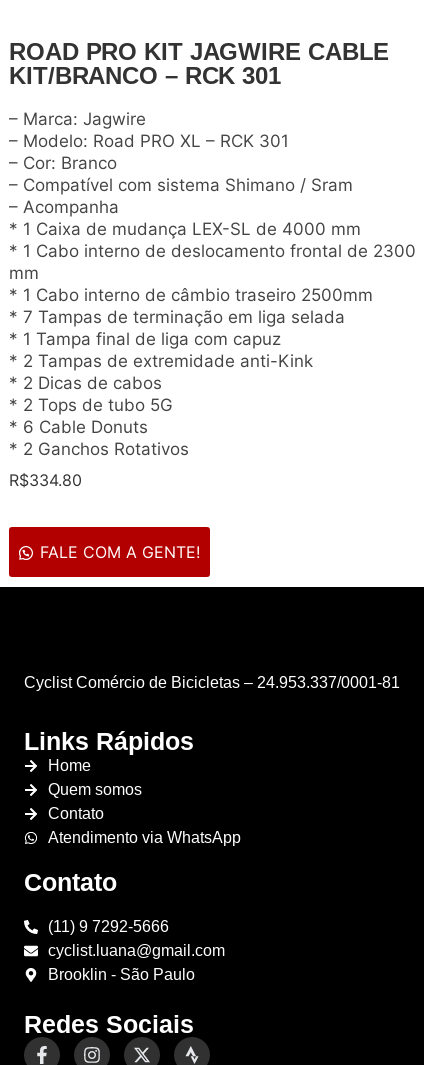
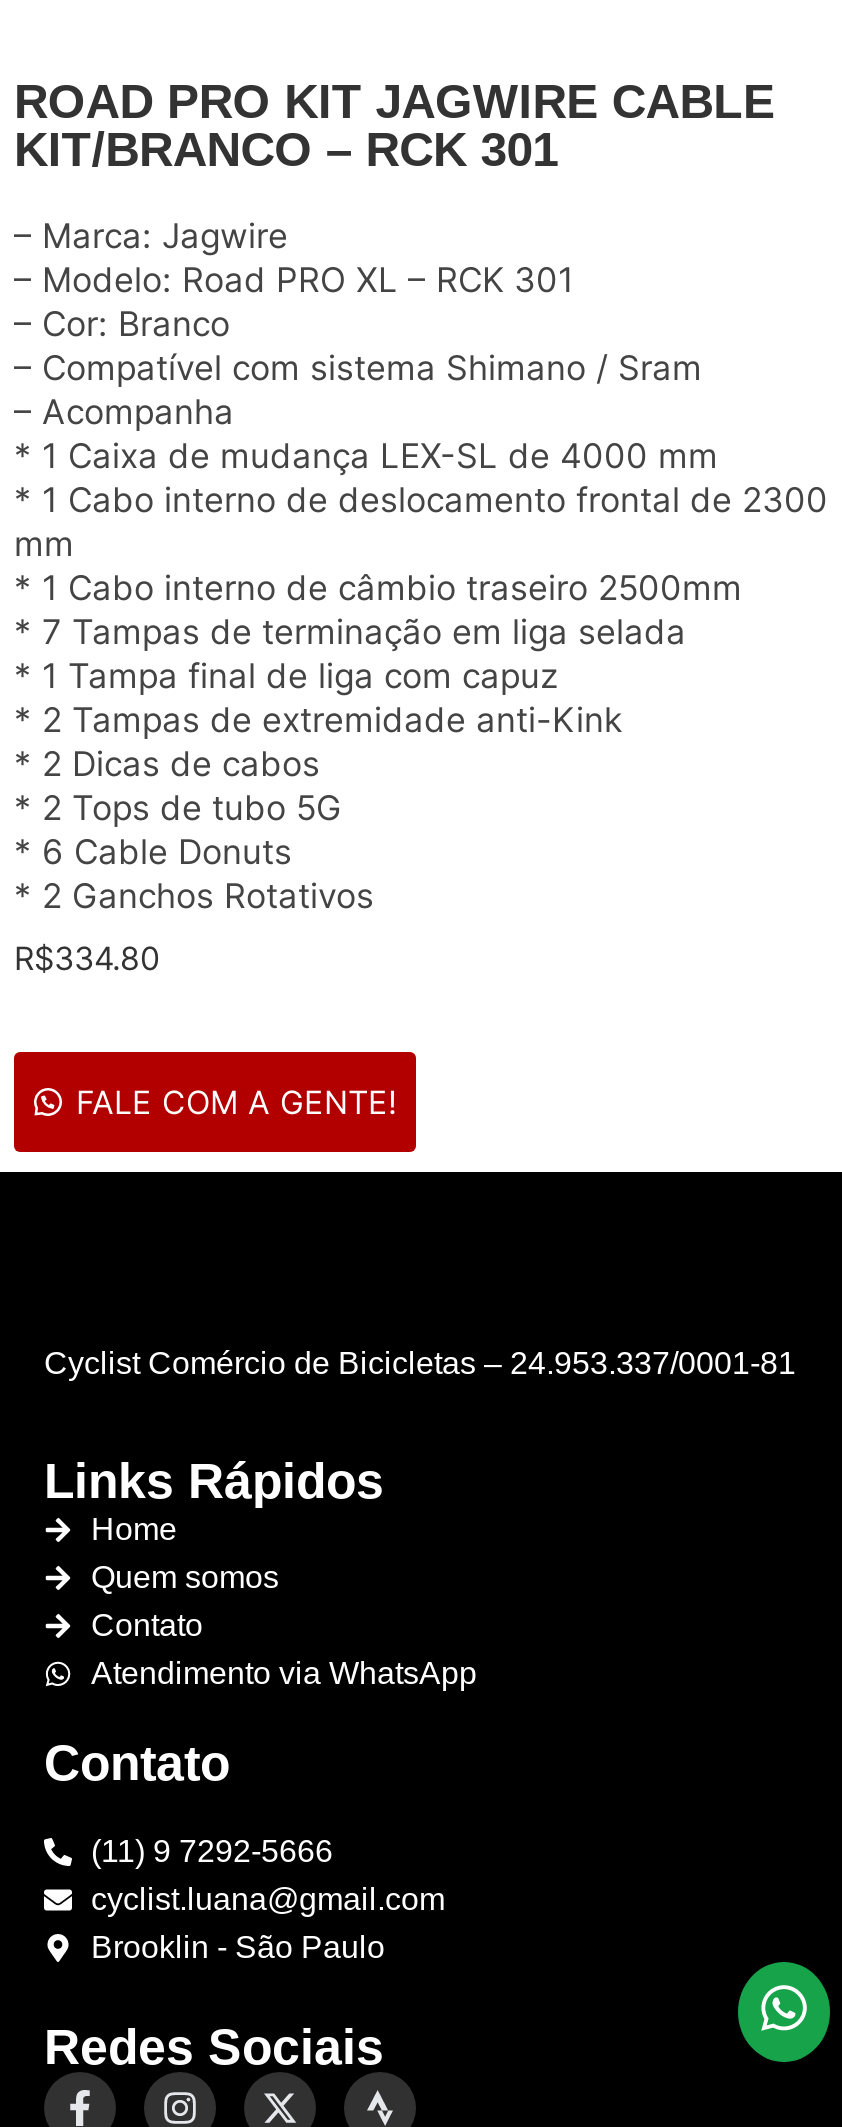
none -> [736,1961,832,2063] [image]

